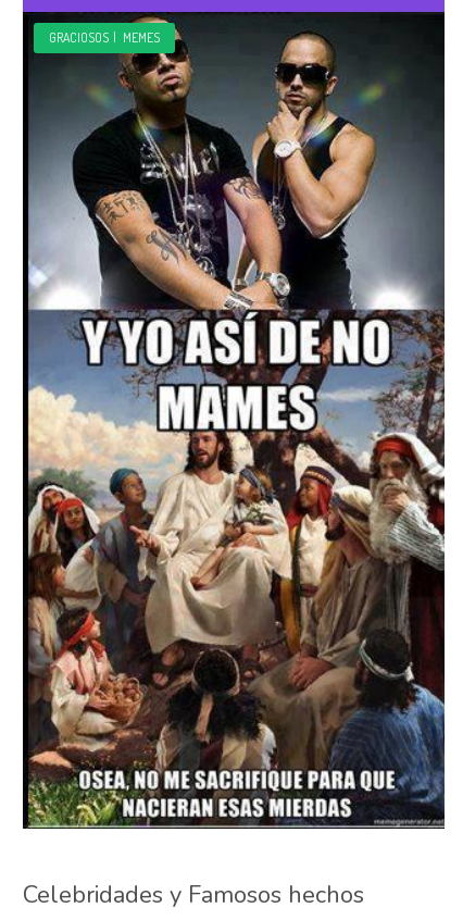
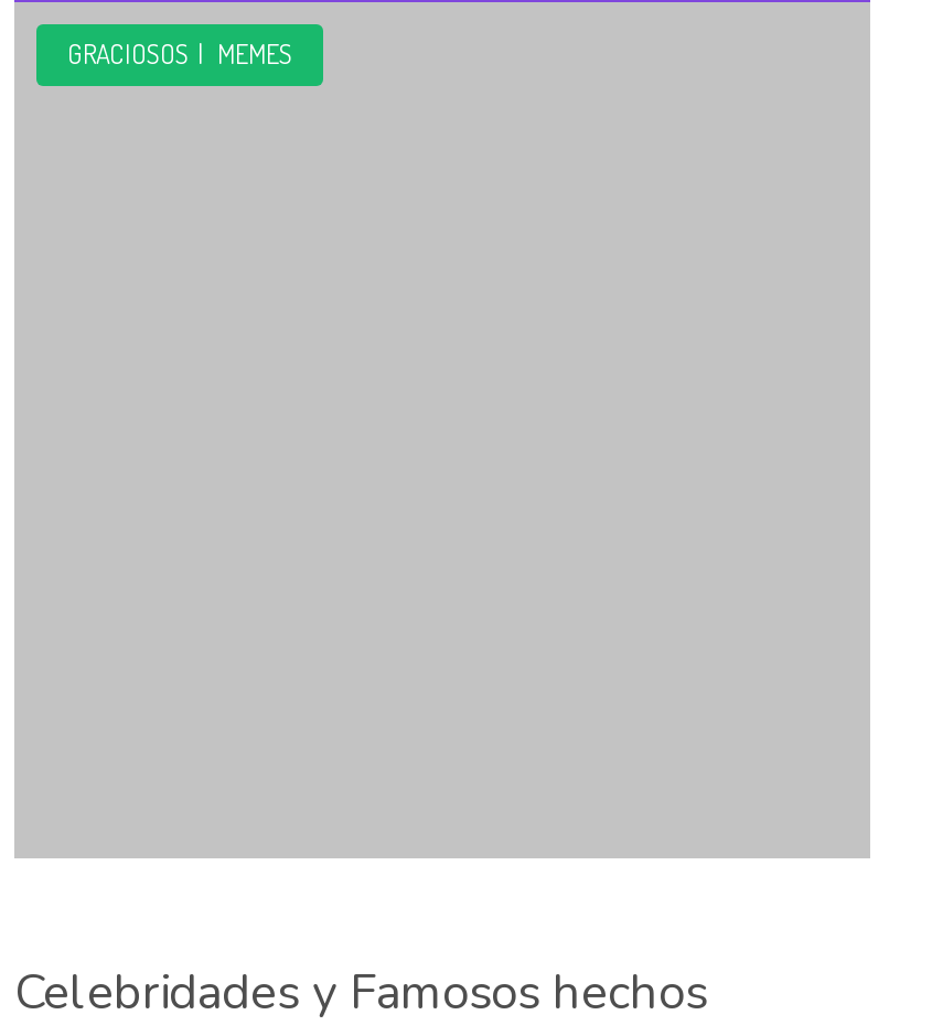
[22,11,446,829] [image] -> none

